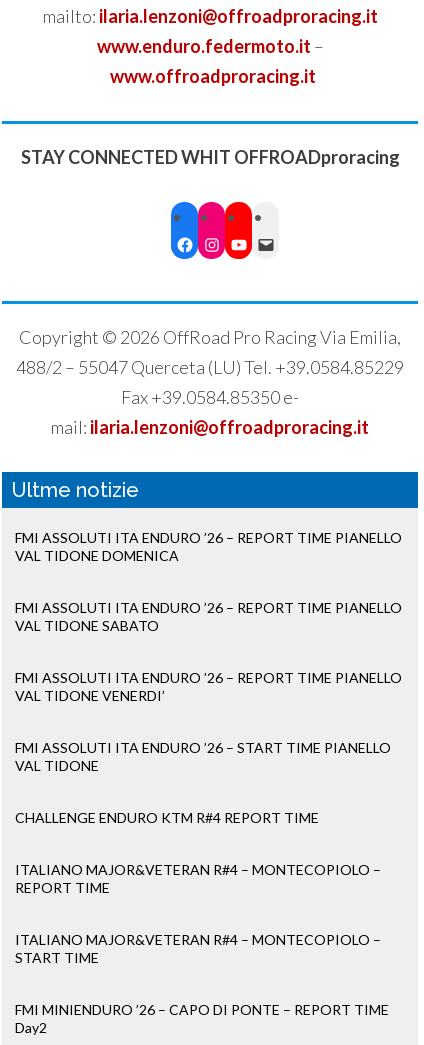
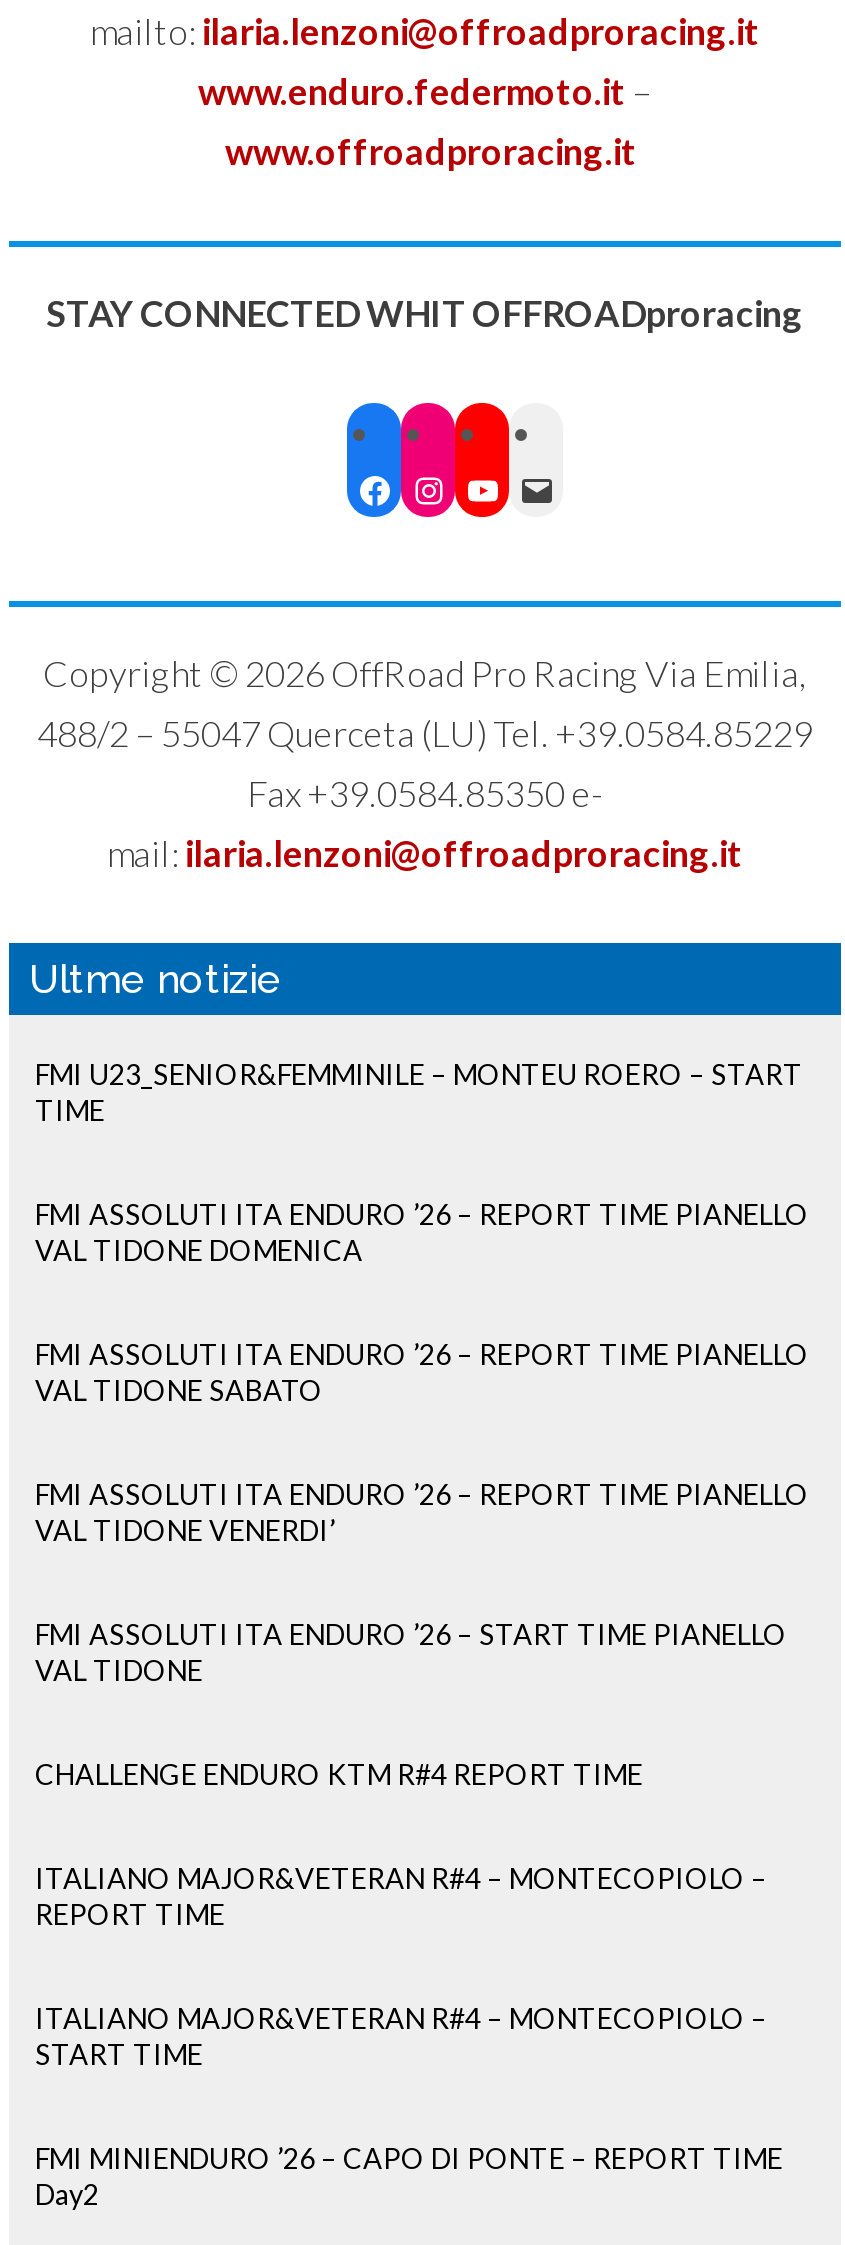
none -> [35,1058,803,1128] FMI U23_SENIOR&FEMMINILE – MONTEU ROERO – START | TIME

